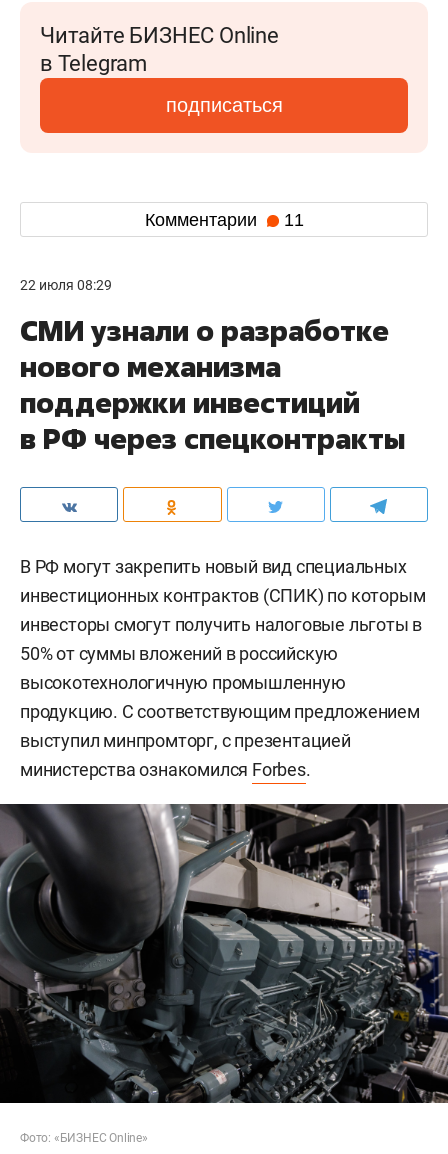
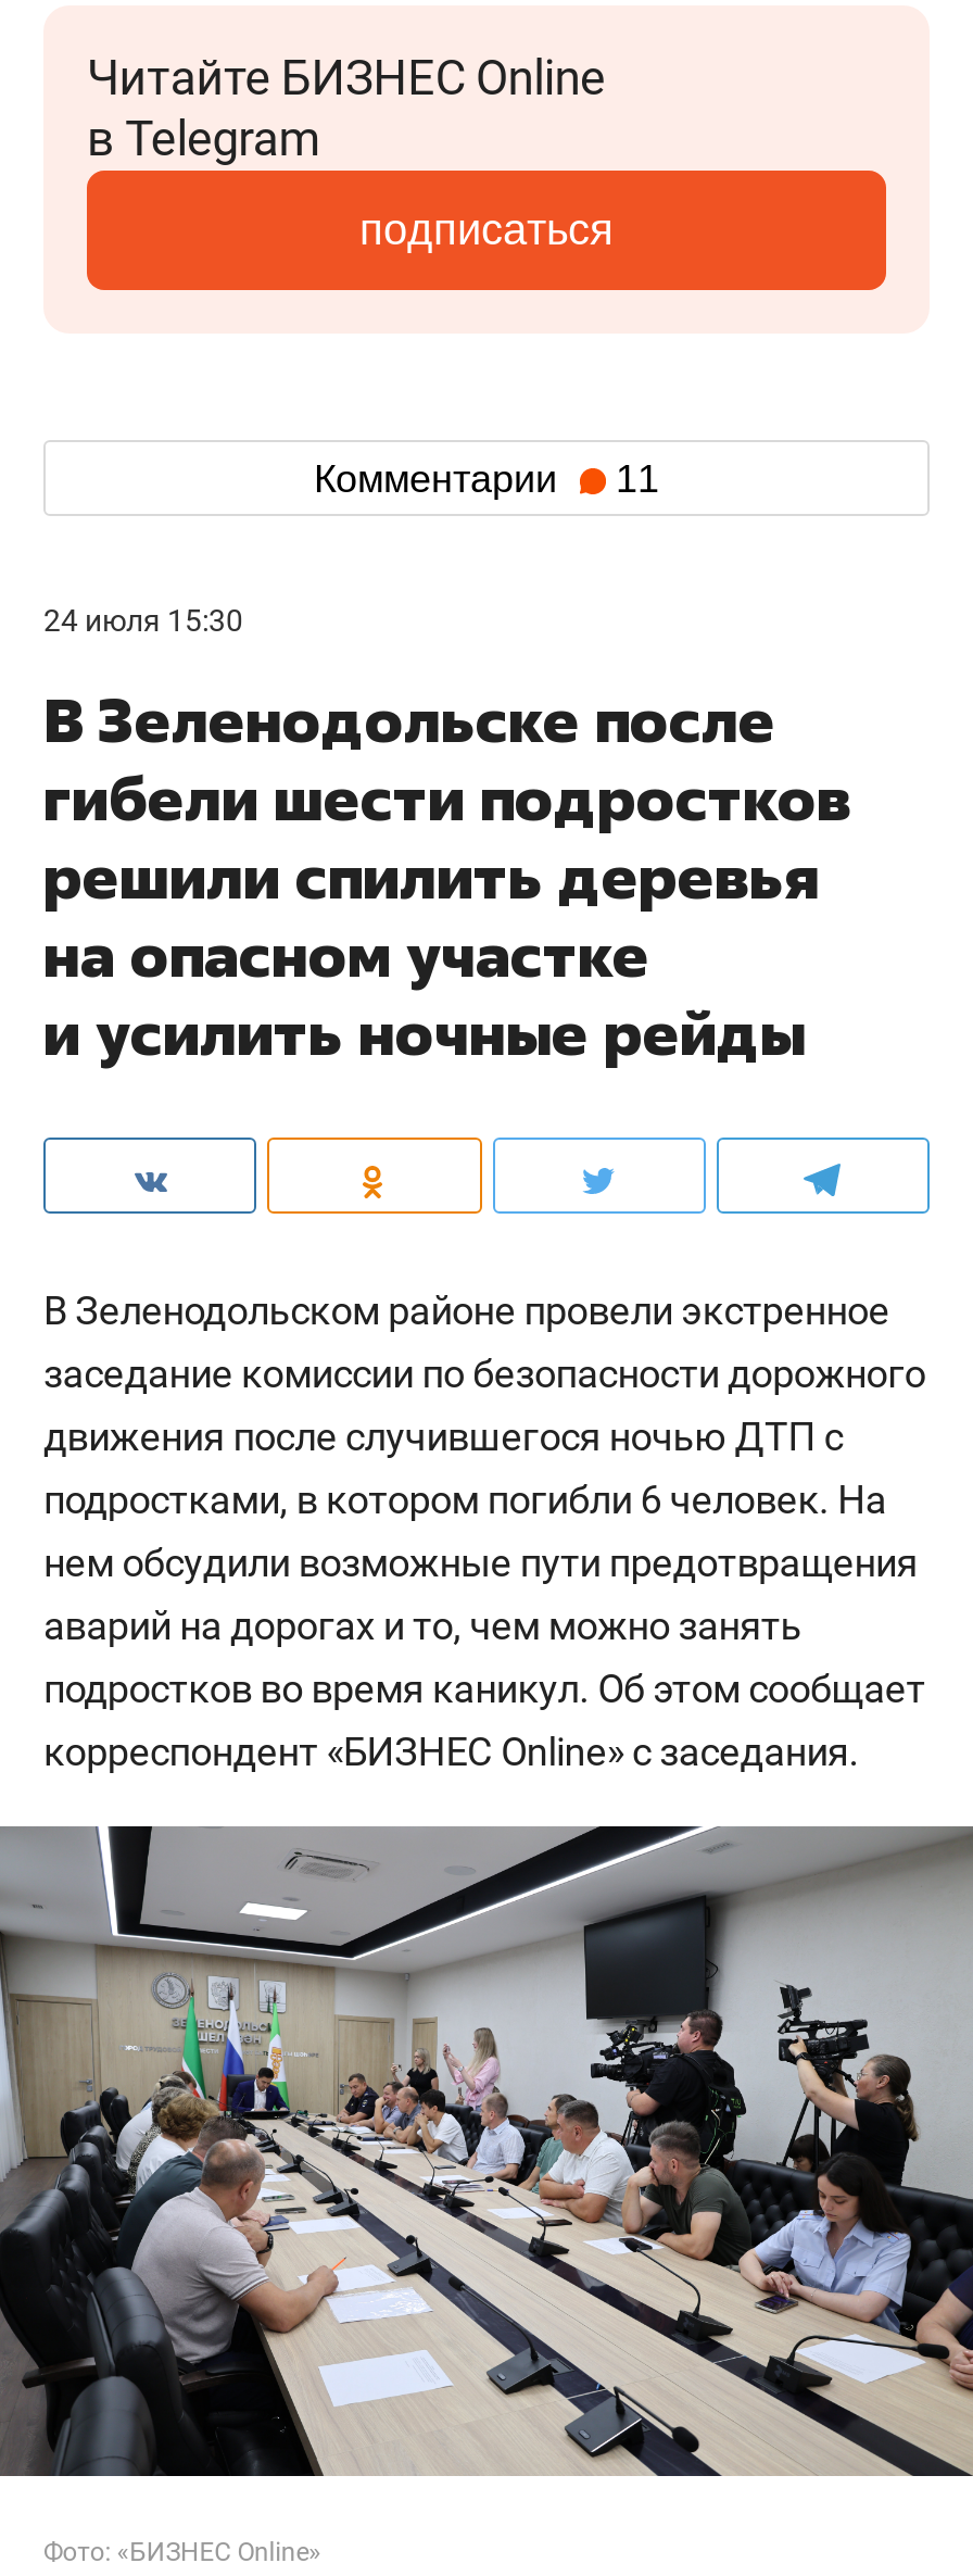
[20,277,112,293] 22 июля 08:29 -> [43,603,243,638] 24 июля 15:30
[20,312,405,457] СМИ узнали о разработке | нового механизма | поддержки инвестиций | в РФ через спецконтракты -> [43,679,851,1072] В Зеленодольске после | гибели шести подростков | решили спилить деревья | на опасном участке | и усилить ночные рейды
[20,556,425,780] В РФ могут закрепить новый вид специальных | инвестиционных контрактов (СПИК) по которым | инвесторы смогут получить налоговые льготы в | 50% от суммы вложений в российскую | высокотехнологичную промышленную | продукцию. С соответствующим предложением | выступил минпромторг, с презентацией | министерства ознакомился Forbes. -> [43,1287,926,1774] В Зеленодольском районе провели экстренное | заседание комиссии по безопасности дорожного | движения после случившегося ночью ДТП с | подростками, в котором погибли 6 человек. На | нем обсудили возможные пути предотвращения | аварий на дорогах и то, чем можно занять | подростков во время каникул. Об этом сообщает | корреспондент «БИЗНЕС Online» с заседания.
[3,804,445,1104] [image] -> [7,1824,966,2476] [image]

